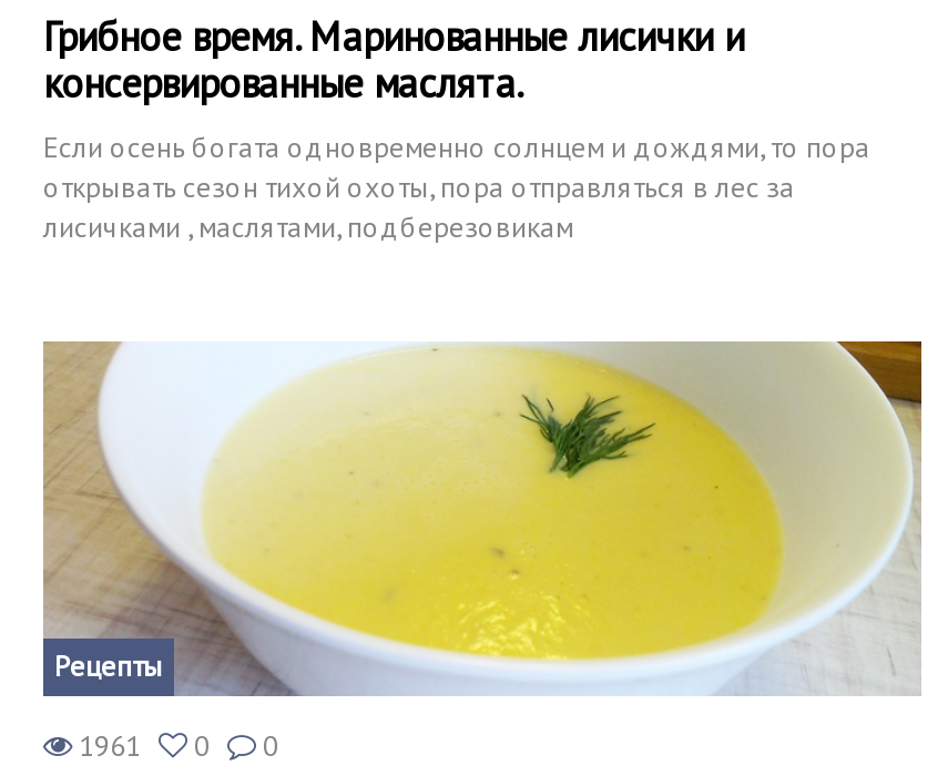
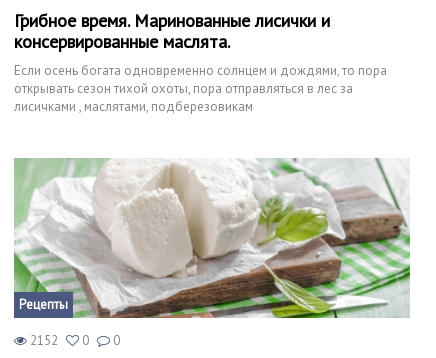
[43,339,924,765] [image] | 1961 0 0 -> [13,157,411,349] [image] | 2152 0 0

